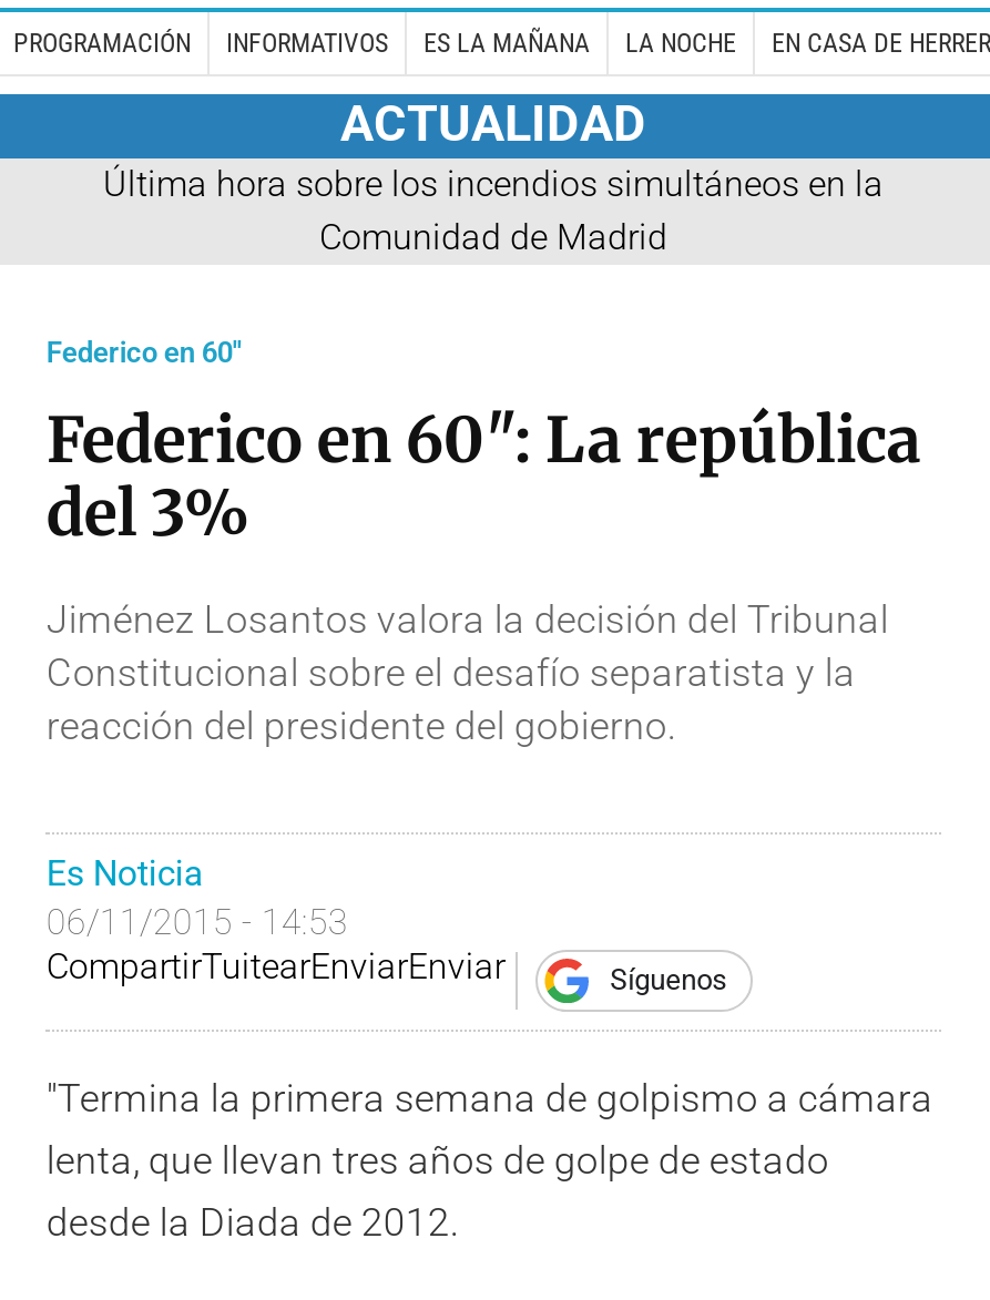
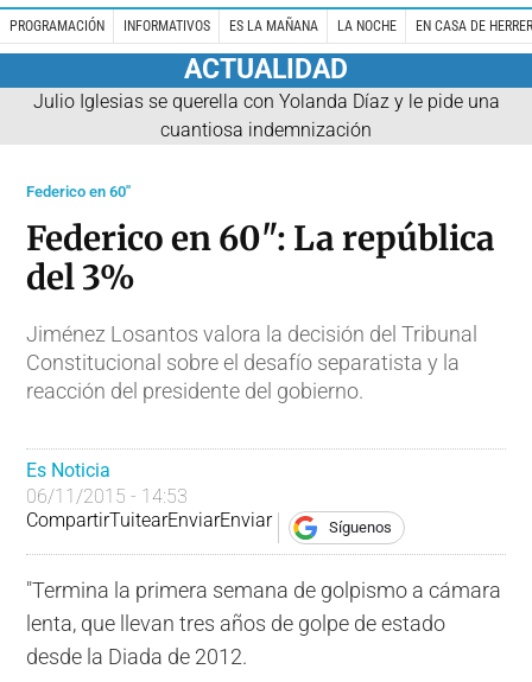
[103,162,884,257] Última hora sobre los incendios simultáneos en la | Comunidad de Madrid -> [33,90,499,141] Julio Iglesias se querella con Yolanda Díaz y le pide una | cuantiosa indemnización

